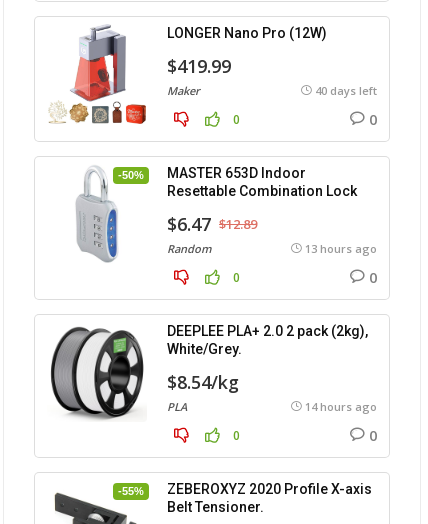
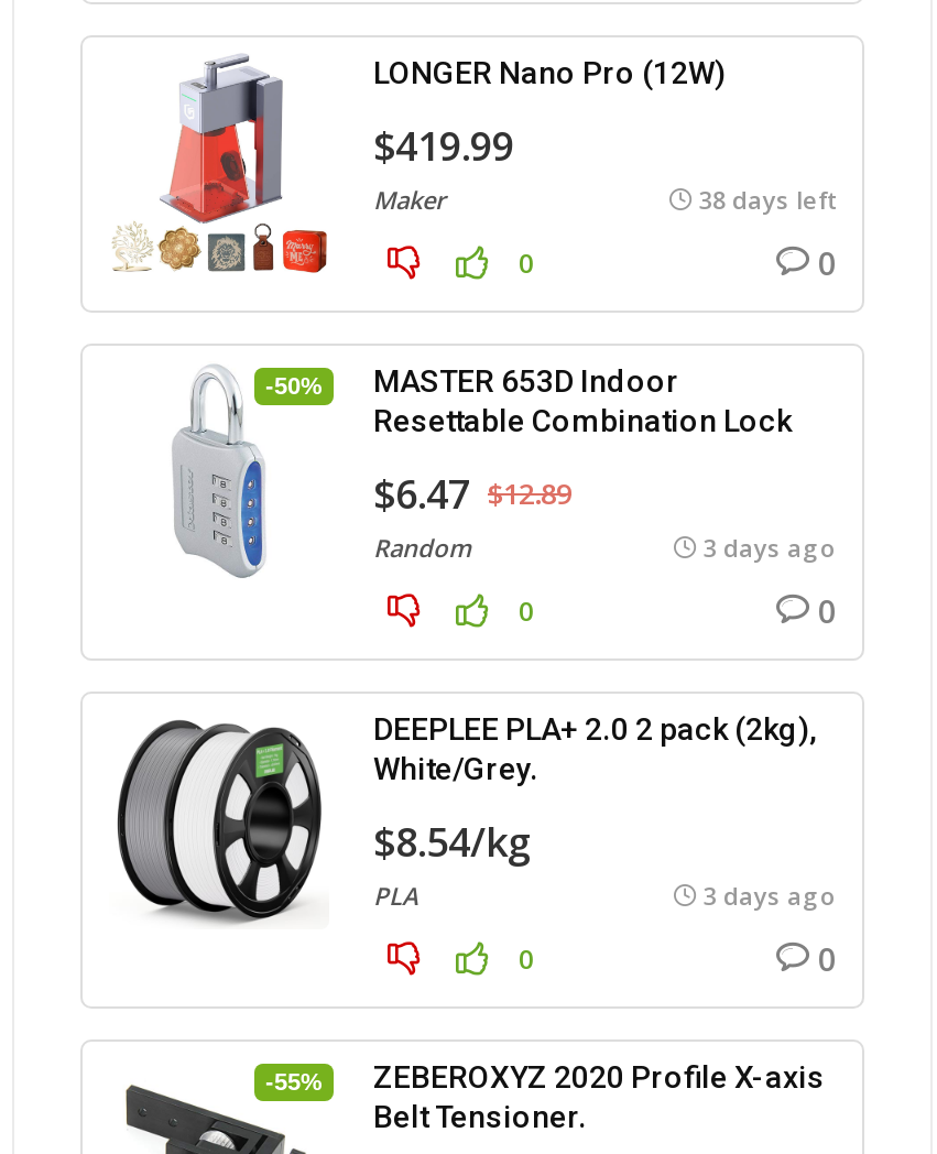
[315,83,377,98] 40 days left -> [699,183,836,216] 38 days left
[305,241,377,256] 13 hours ago -> [704,531,836,564] 3 days ago
[305,399,377,414] 14 hours ago -> [704,879,836,912] 3 days ago

